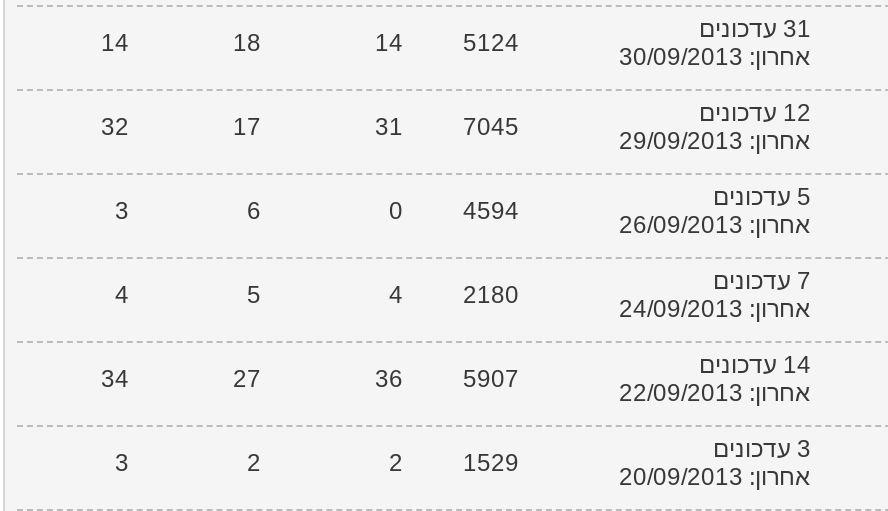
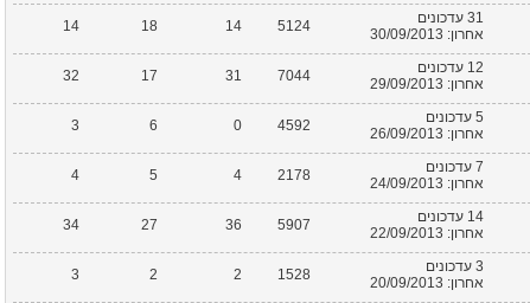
[463,113,519,141] 7045 -> [277,67,311,84] 7044
[463,197,519,225] 4594 -> [277,117,311,134] 4592
[463,281,519,309] 2180 -> [277,167,311,183] 2178
[463,449,519,477] 1529 -> [277,266,311,283] 1528

